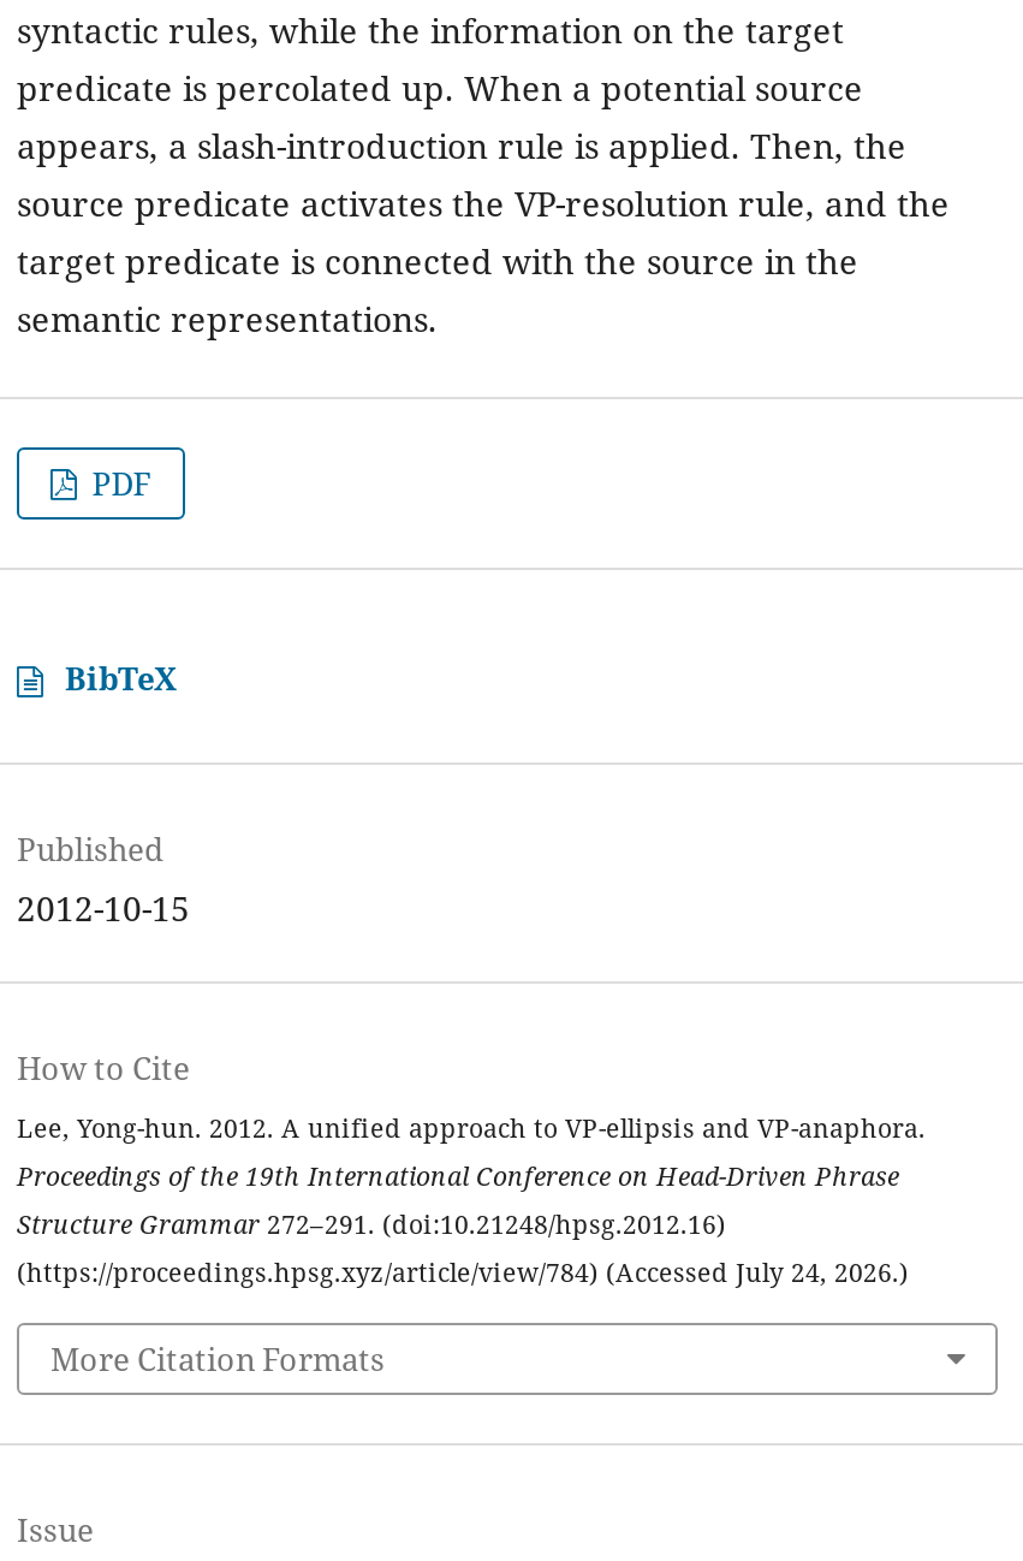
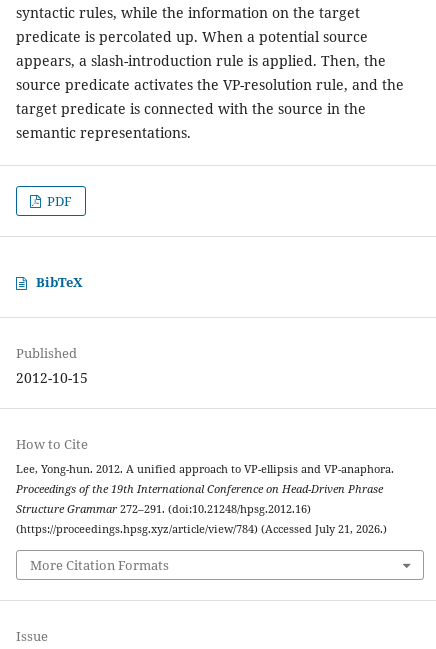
[17,1256,909,1289] (https://proceedings.hpsg.xyz/article/view/784) (Accessed July 24, 2026.) -> [16,522,387,536] (https://proceedings.hpsg.xyz/article/view/784) (Accessed July 21, 2026.)

